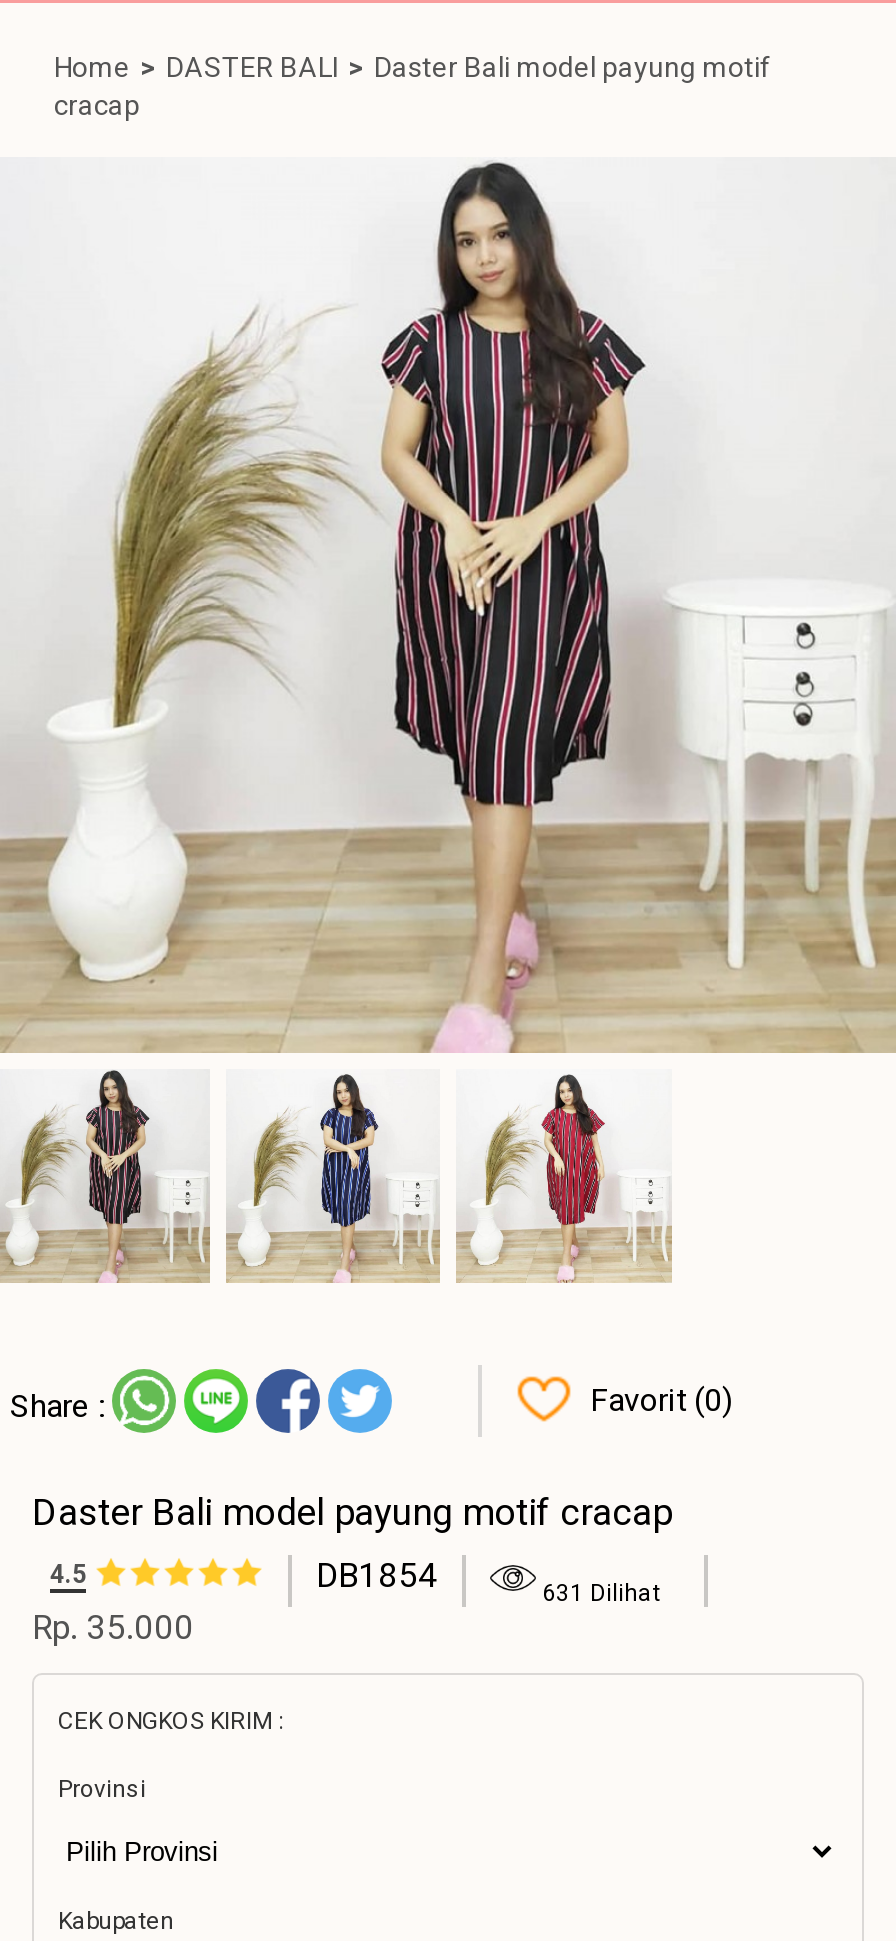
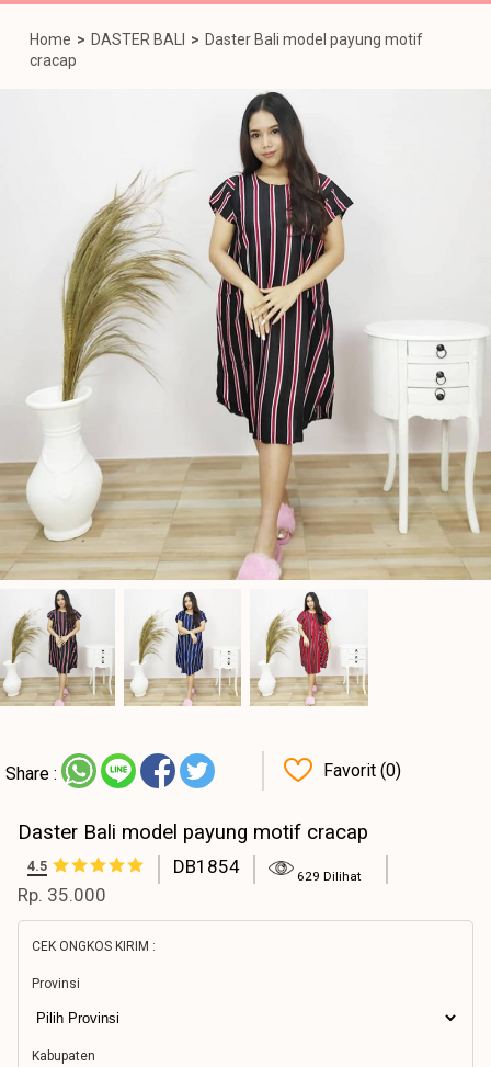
[542,1580,660,1608] 631 Dilihat -> [297,869,362,884] 629 Dilihat

